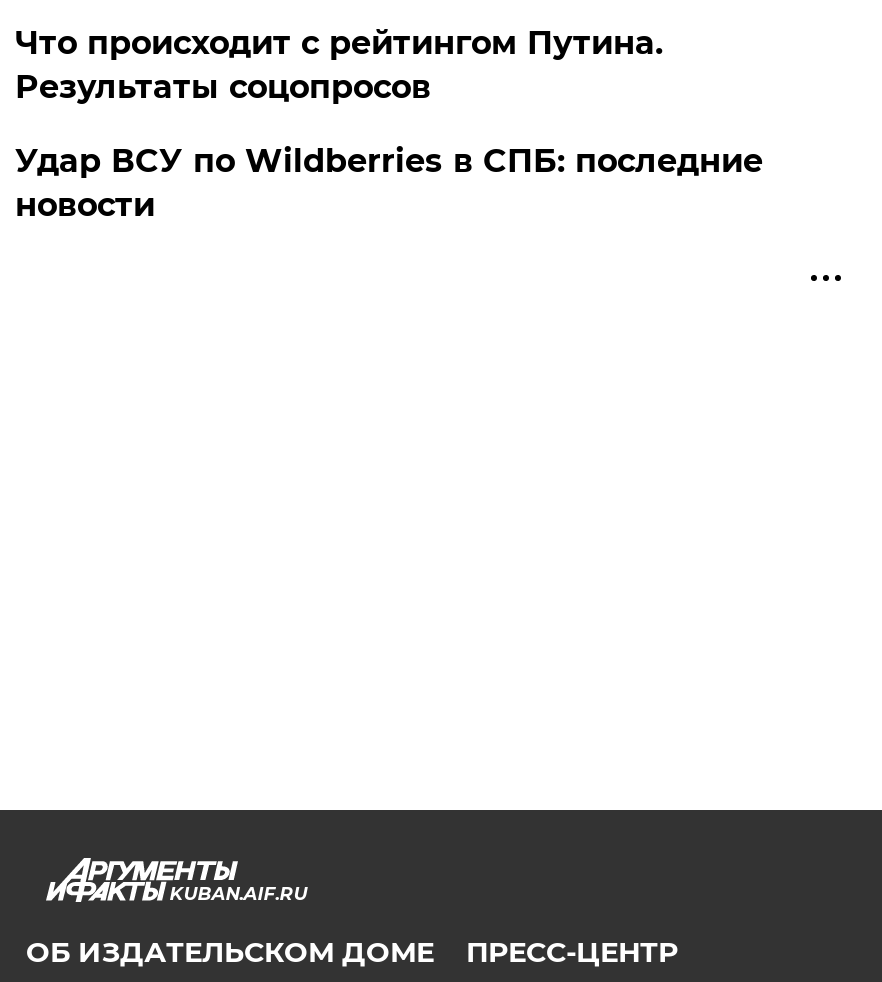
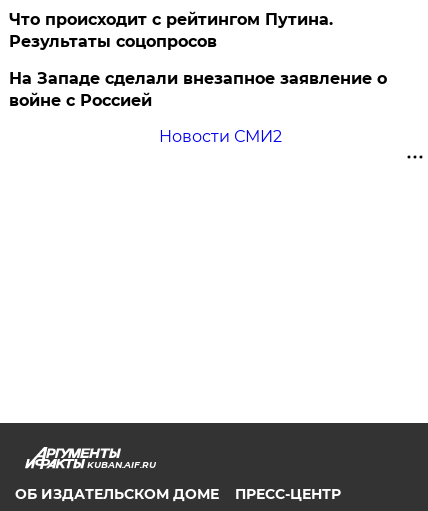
[15,142,763,224] Удар ВСУ по Wildberries в СПБ: последние | новости -> [9,69,387,146] На Западе сделали внезапное заявление о | войне с Россией | Новости СМИ2

